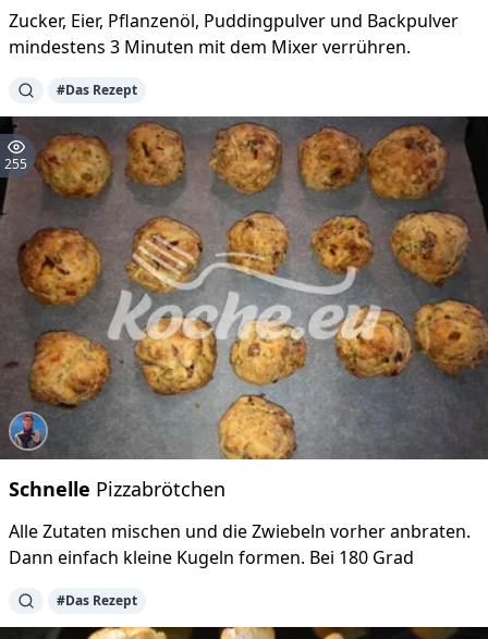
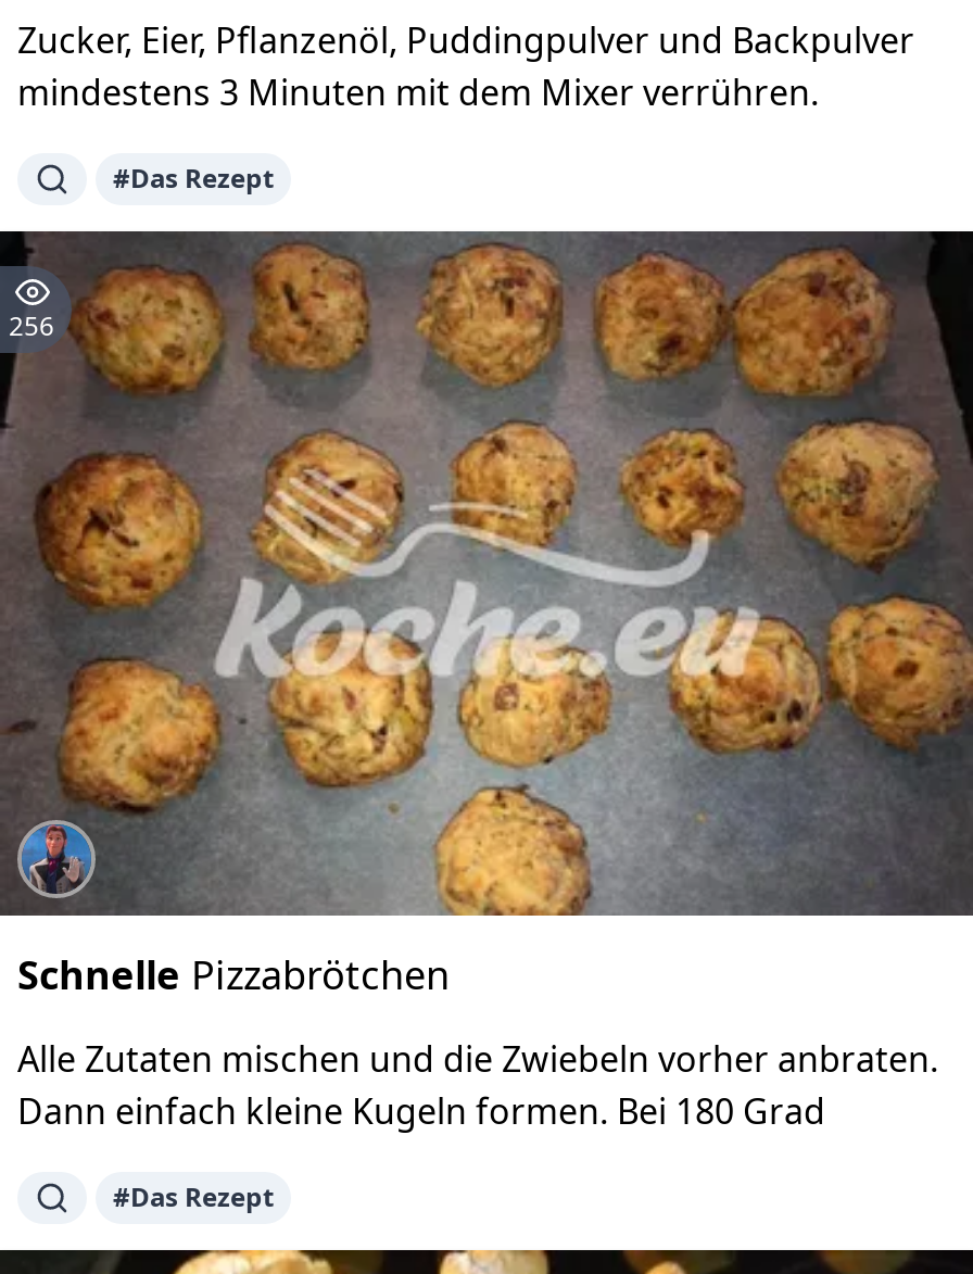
[4,155,27,173] 255 -> [9,308,54,345] 256

